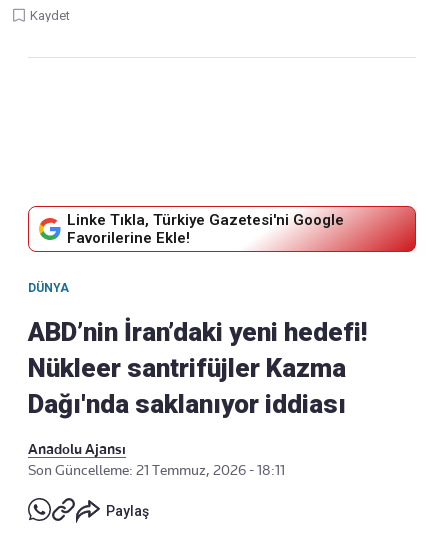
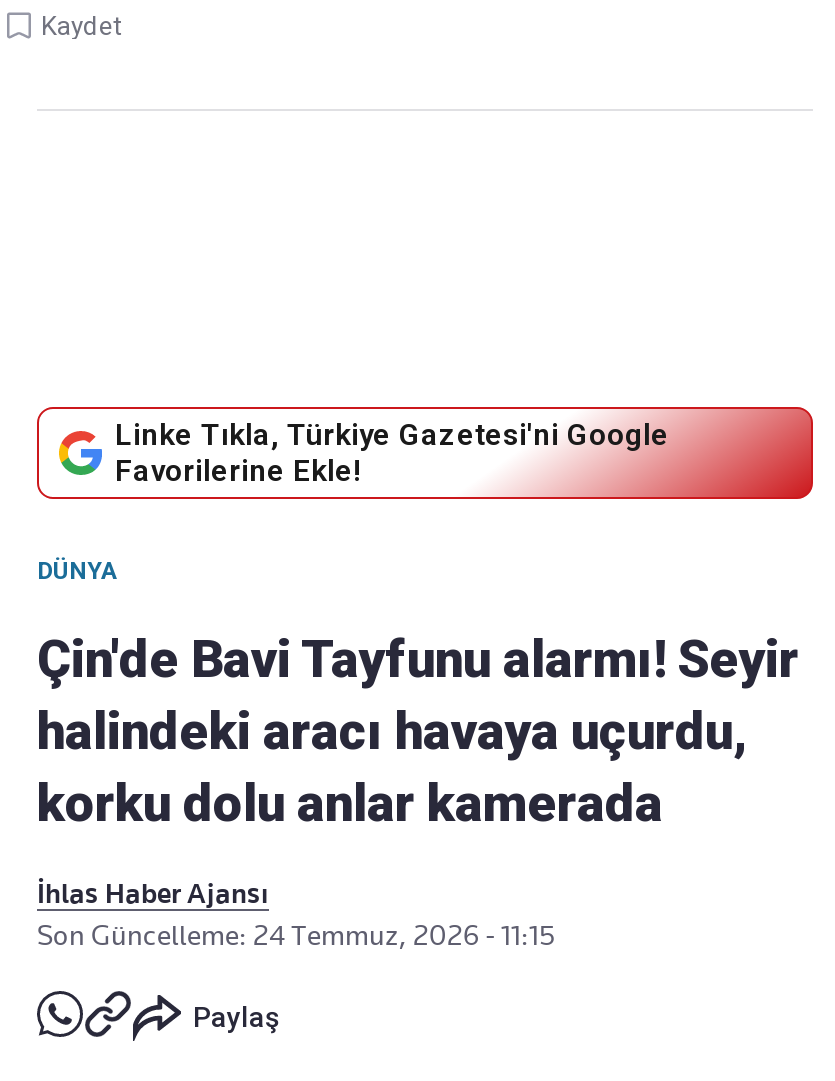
[28,317,367,419] ABD’nin İran’daki yeni hedefi! | Nükleer santrifüjler Kazma | Dağı'nda saklanıyor iddiası -> [37,628,799,832] Çin'de Bavi Tayfunu alarmı! Seyir | halindeki aracı havaya uçurdu, | korku dolu anlar kamerada
[28,441,285,478] Anadolu Ajansı | Son Güncelleme: 21 Temmuz, 2026 - 18:11 -> [37,876,555,950] İhlas Haber Ajansı | Son Güncelleme: 24 Temmuz, 2026 - 11:15

